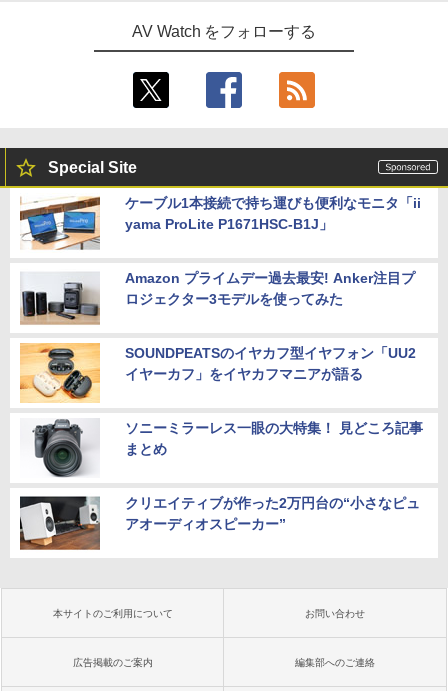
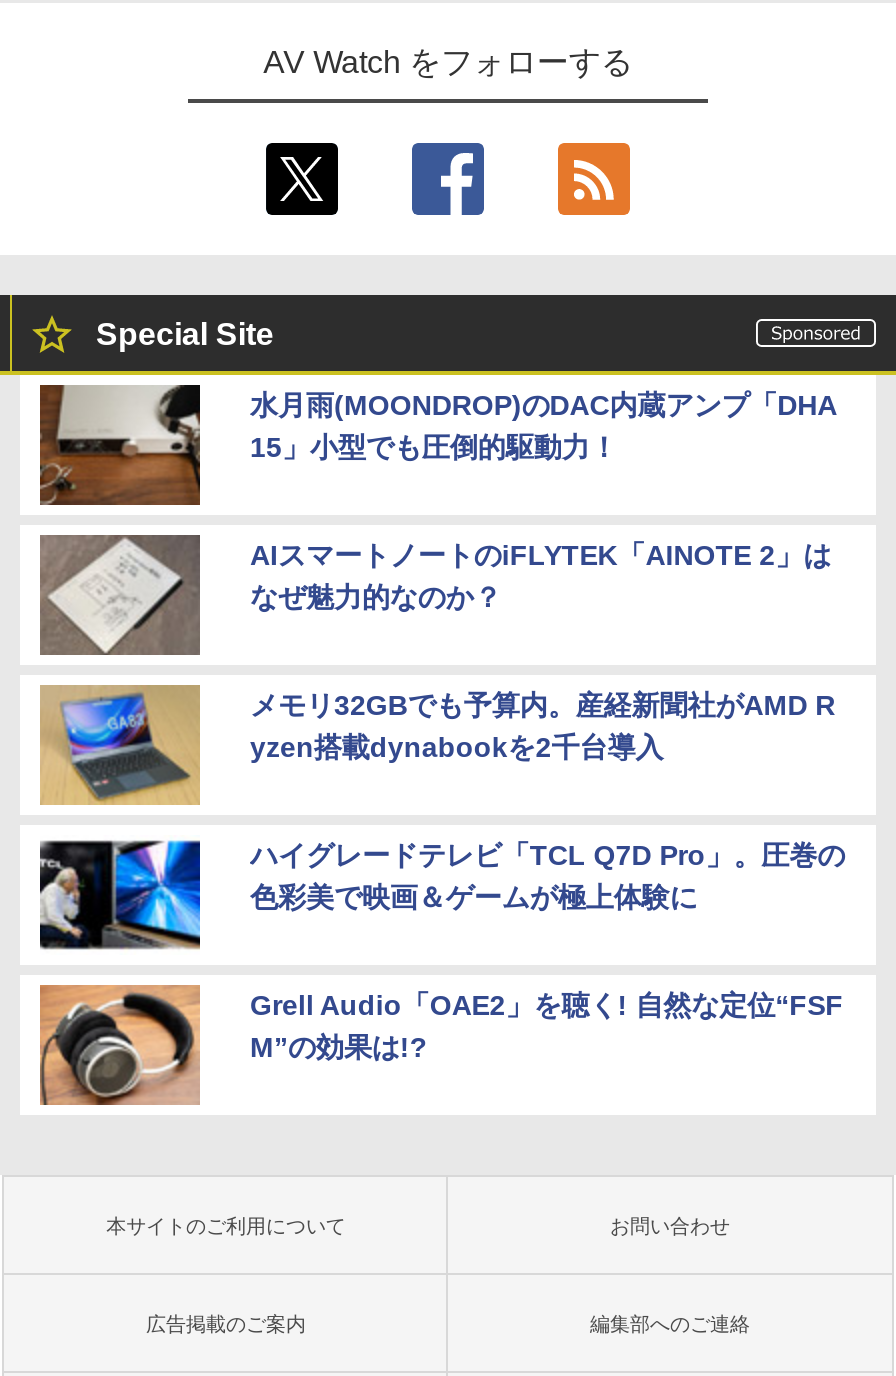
[20,193,421,253] [image] | ケーブル1本接続で持ち運びも便利なモニタ「ii | yama ProLite P1671HSC-B1J」 -> [38,383,837,507] [image] | 水月雨(MOONDROP)のDAC内蔵アンプ「DHA | 15」小型でも圧倒的駆動力！
[20,268,415,328] [image] | Amazon プライムデー過去最安! Anker注目プ | ロジェクター3モデルを使ってみた -> [38,533,831,657] [image] | AIスマートノートのiFLYTEK「AINOTE 2」は | なぜ魅力的なのか？
[20,343,416,402] [image] | SOUNDPEATSのイヤカフ型イヤフォン「UU2 | イヤーカフ」をイヤカフマニアが語る -> [40,685,835,805] [image] | メモリ32GBでも予算内。産経新聞社がAMD R | yzen搭載dynabookを2千台導入
[20,418,423,478] [image] | ソニーミラーレス一眼の大特集！ 見どころ記事 | まとめ -> [38,839,845,953] [image] | ハイグレードテレビ「TCL Q7D Pro」。圧巻の | 色彩美で映画＆ゲームが極上体験に
[19,493,420,553] [image] | クリエイティブが作った2万円台の“小さなピュ | アオーディオスピーカー” -> [38,983,843,1107] [image] | Grell Audio「OAE2」を聴く! 自然な定位“FSF | M”の効果は!?

